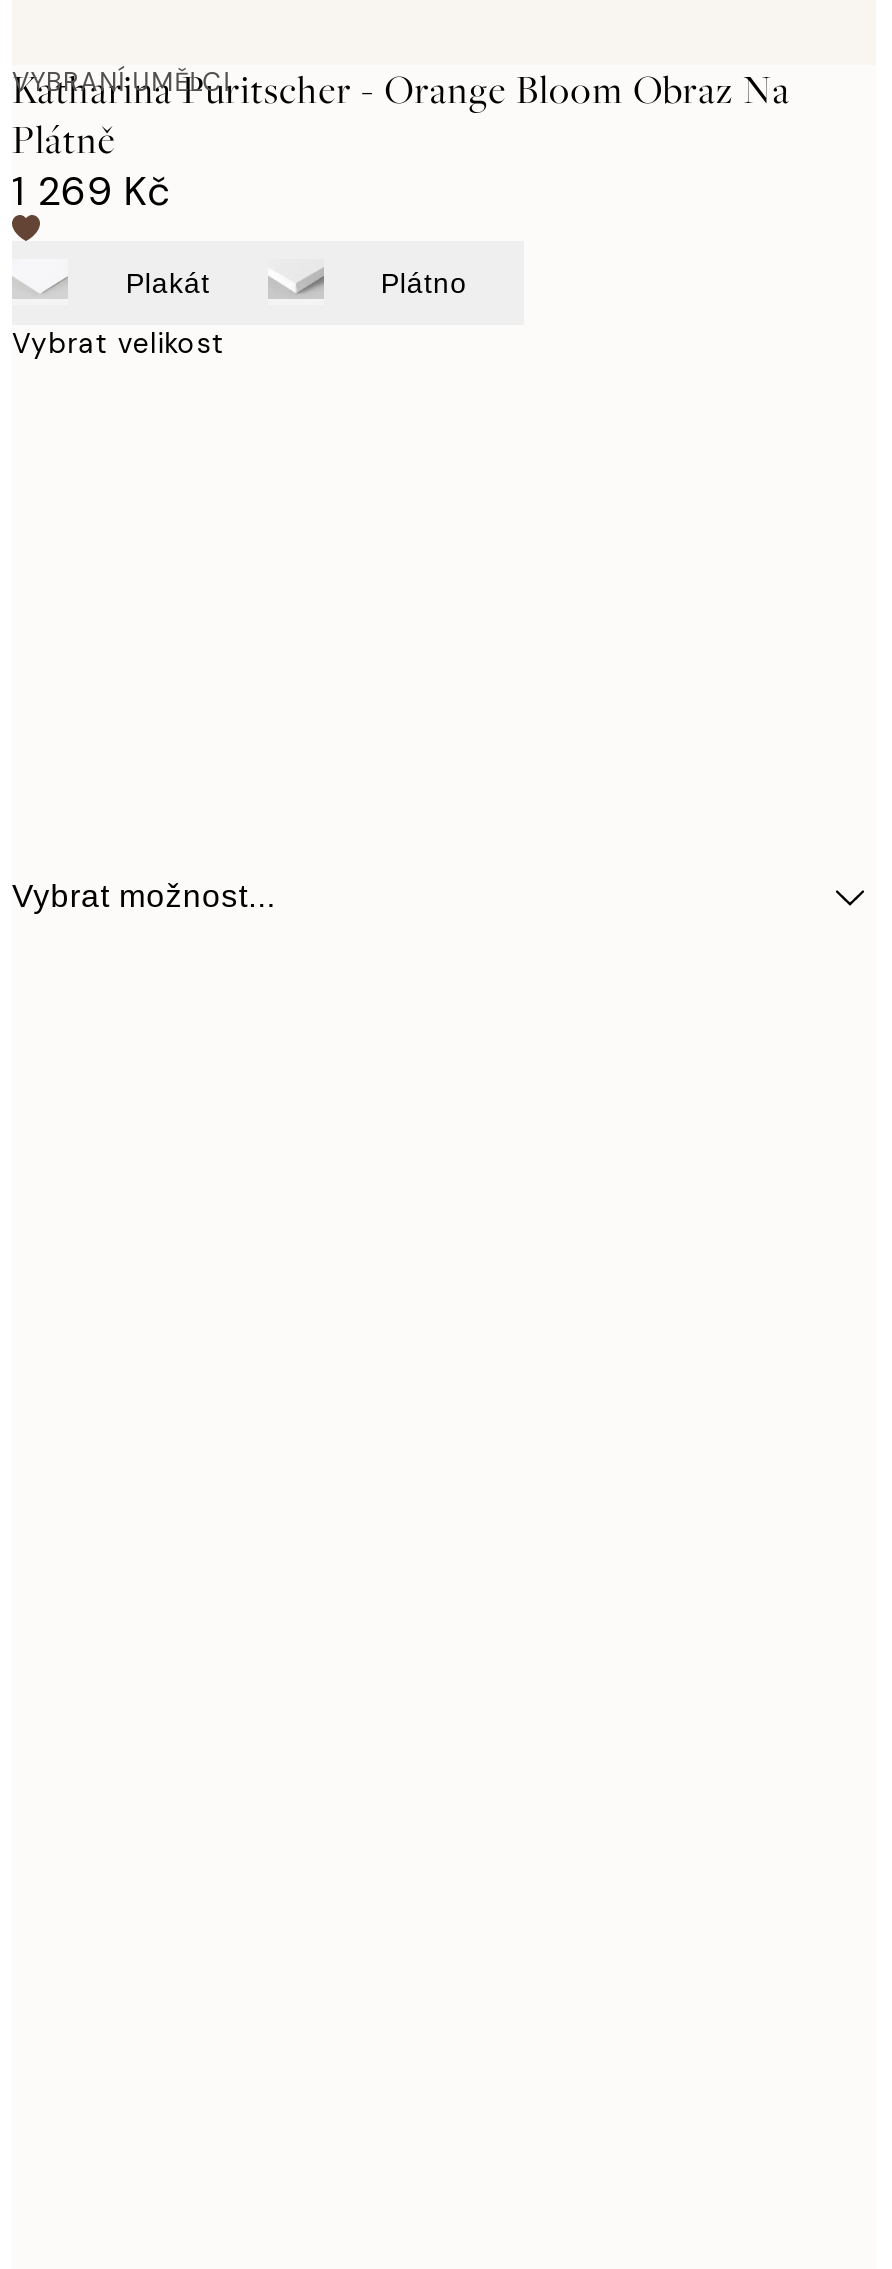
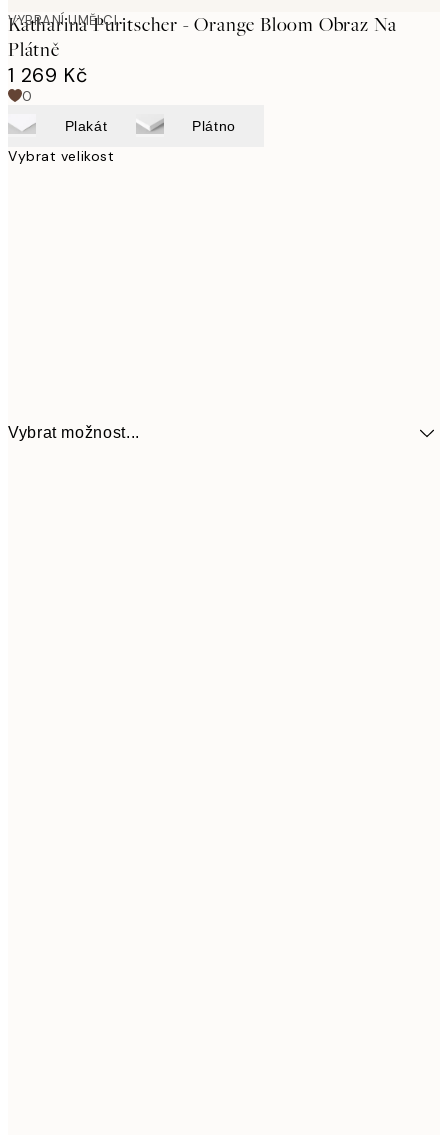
none -> [22,88,32,105] 0

